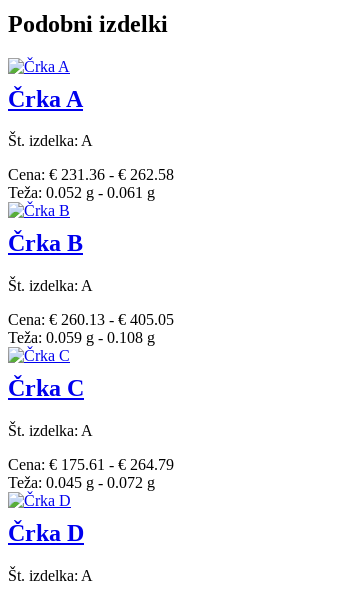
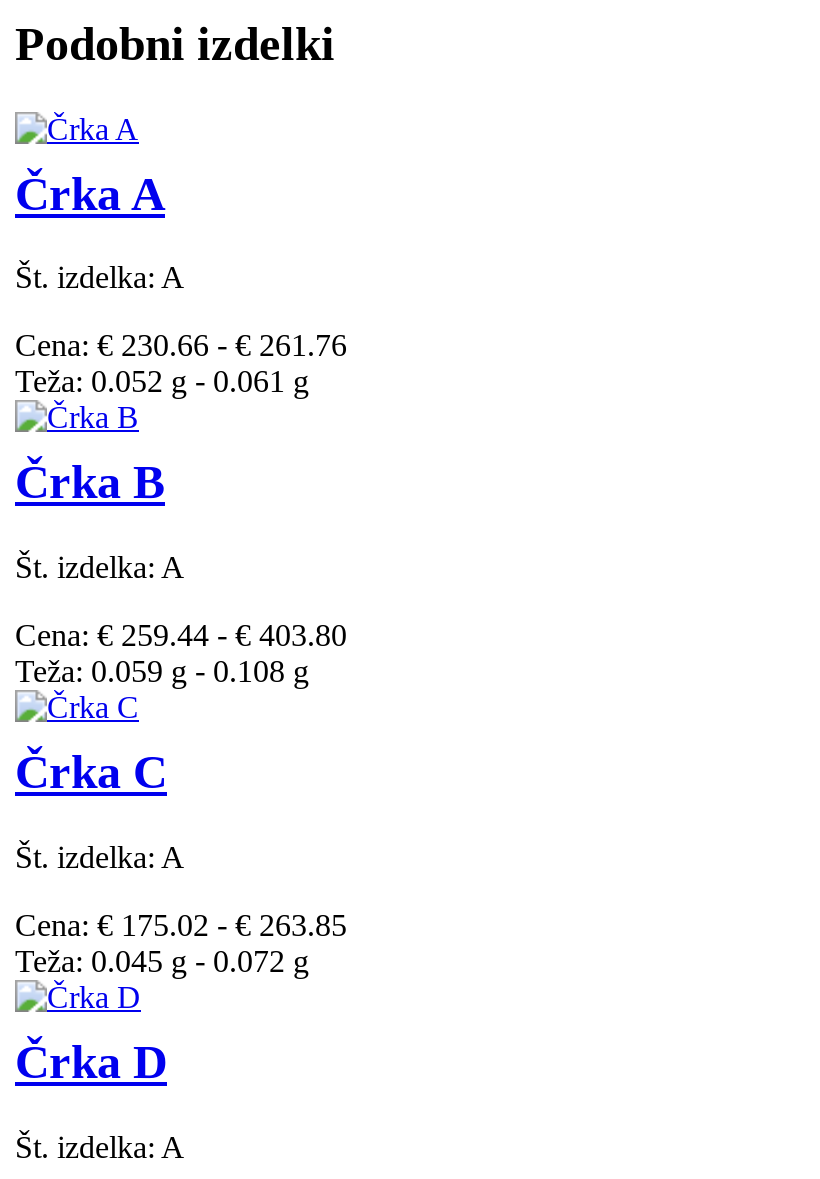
[8,166,174,183] Cena: € 231.36 - € 262.58 -> [15,329,347,363] Cena: € 230.66 - € 261.76
[8,311,174,328] Cena: € 260.13 - € 405.05 -> [15,619,347,653] Cena: € 259.44 - € 403.80
[8,456,174,473] Cena: € 175.61 - € 264.79 -> [15,908,347,942] Cena: € 175.02 - € 263.85

